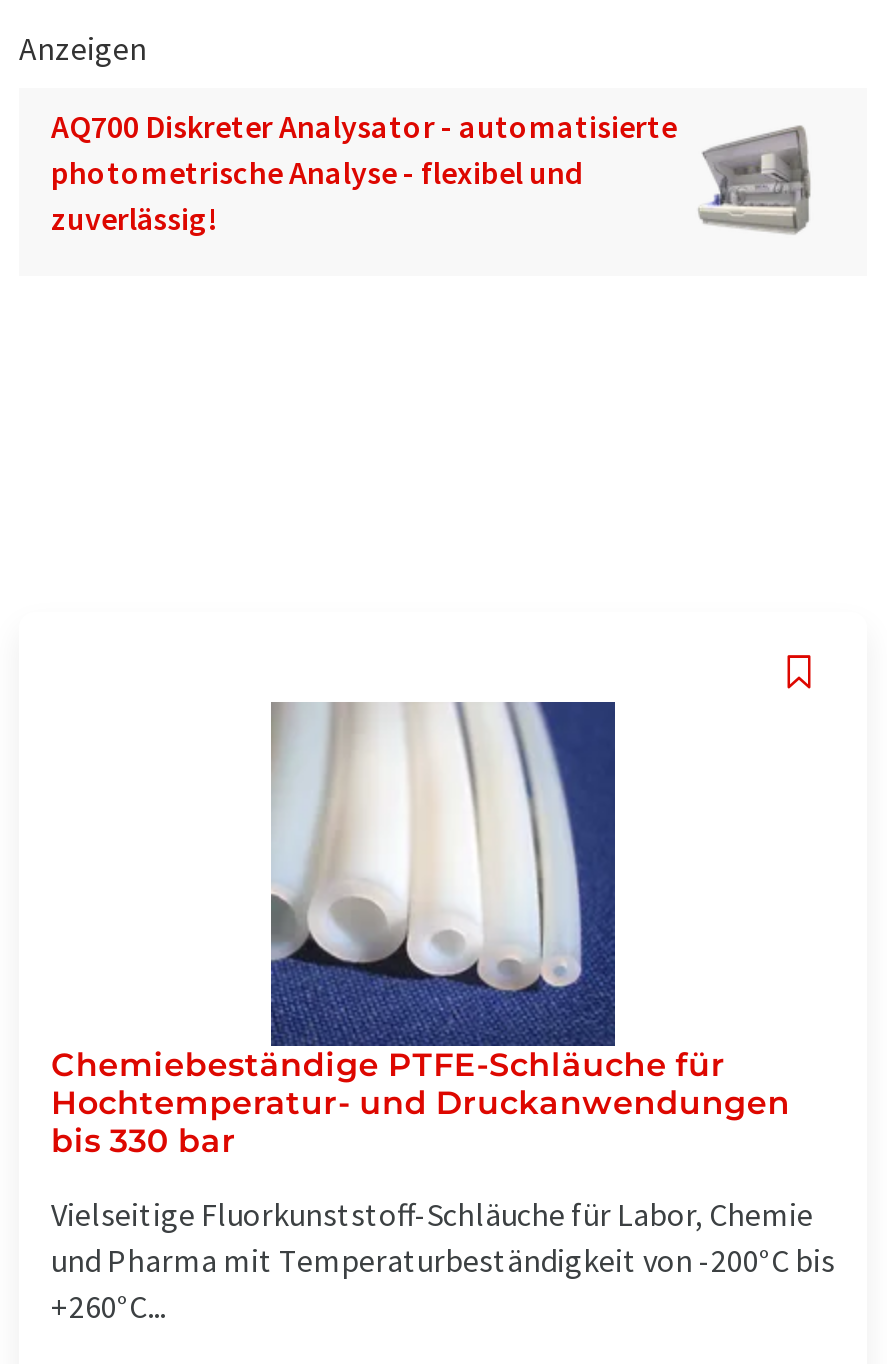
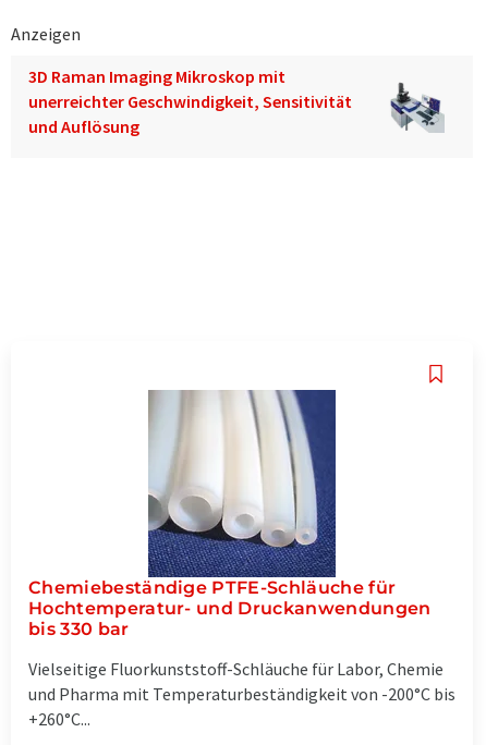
[51,105,813,237] [image] | AQ700 Diskreter Analysator - automatisierte | photometrische Analyse - flexibel und | zuverlässig! -> [28,65,445,137] [image] | 3D Raman Imaging Mikroskop mit | unerreichter Geschwindigkeit, Sensitivität | und Auflösung

